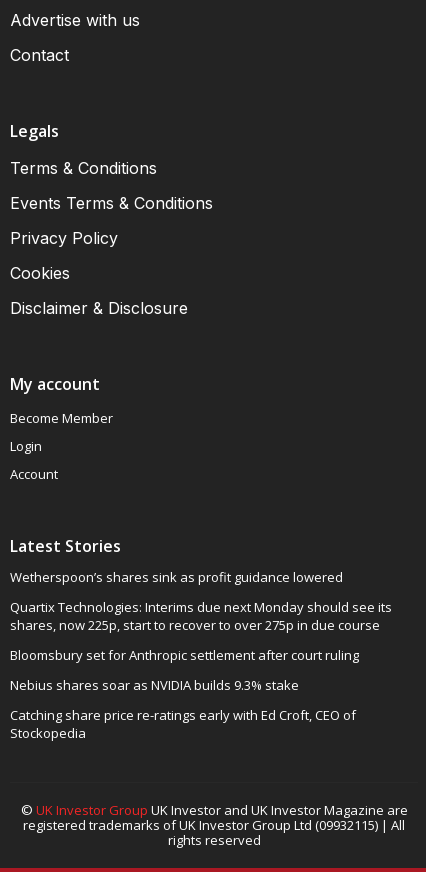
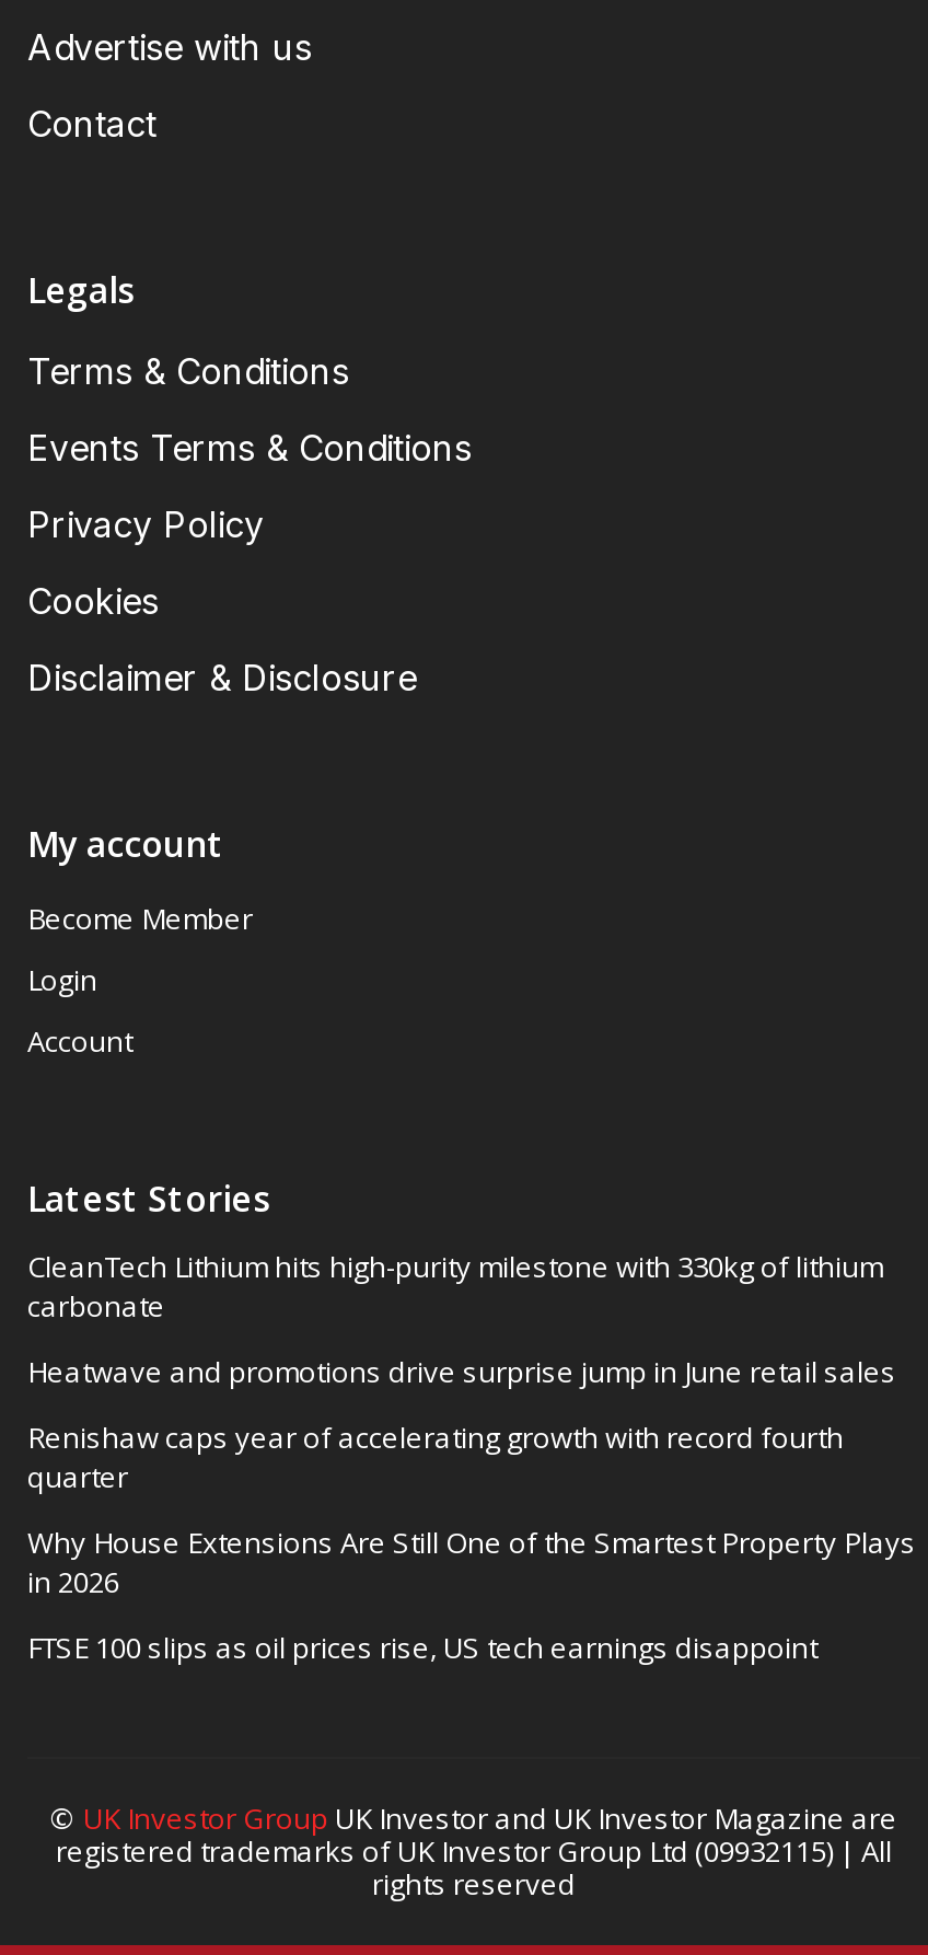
[10,567,343,585] Wetherspoon’s shares sink as profit guidance lowered -> [27,1246,883,1324] CleanTech Lithium hits high-purity milestone with 330kg of lithium | carbonate
[10,597,392,633] Quartix Technologies: Interims due next Monday should see its | shares, now 225p, start to recover to over 275p in due course -> [27,1351,896,1390] Heatwave and promotions drive surprise jump in June retail sales
[10,645,359,663] Bloomsbury set for Anthropic settlement after court ruling -> [27,1416,844,1495] Renishaw caps year of accelerating growth with record fourth | quarter
[10,675,299,693] Nebius shares soar as NVIDIA builds 9.3% stake -> [27,1522,916,1600] Why House Extensions Are Still One of the Smartest Property Plays | in 2026
[10,705,356,741] Catching share price re-ratings early with Ed Croft, CEO of | Stockopedia -> [27,1627,817,1666] FTSE 100 slips as oil prices rise, US tech earnings disappoint

